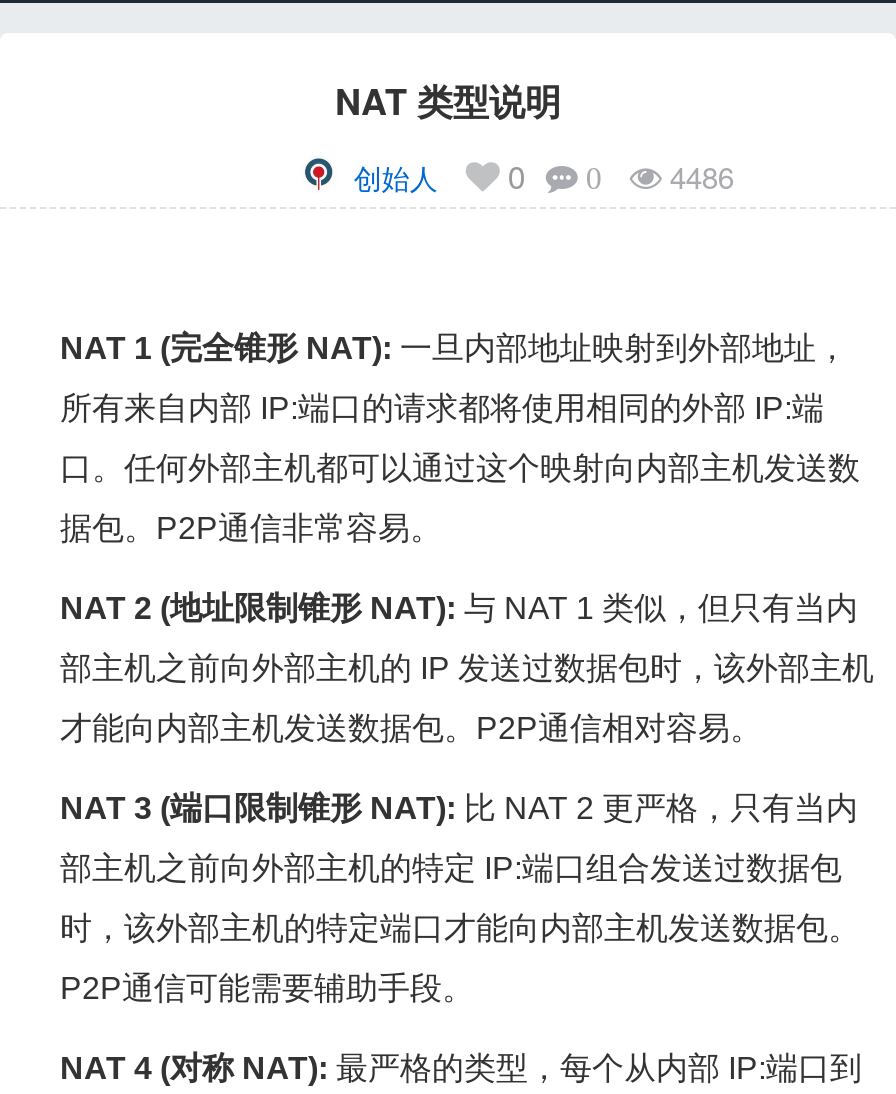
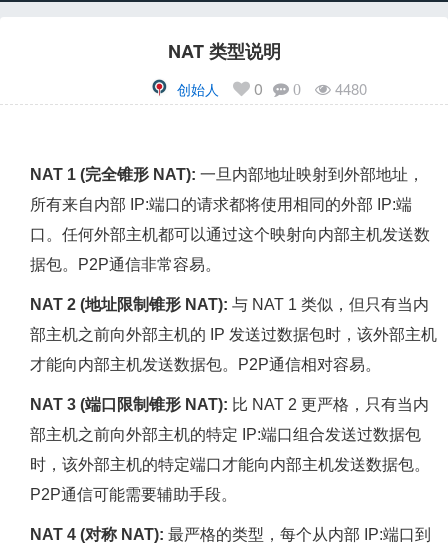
[670,155,734,197] 4486 -> [335,78,367,99] 4480

